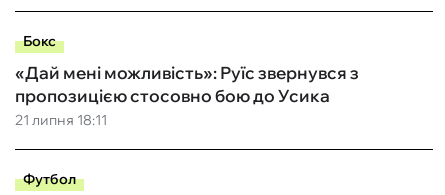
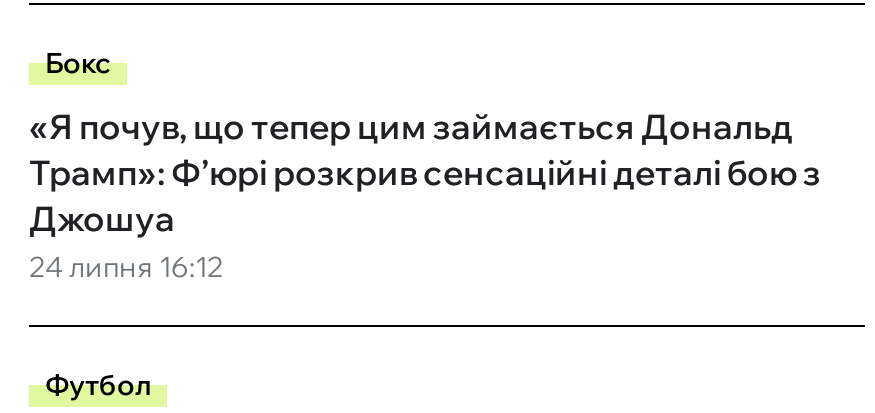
[15,62,359,106] «Дай мені можливість»: Руїс звернувся з | пропозицією стосовно бою до Усика -> [29,105,821,239] «Я почув, що тепер цим займається Дональд | Трамп»: Ф’юрі розкрив сенсаційні деталі бою з | Джошуа
[15,111,107,129] 21 липня 18:11 -> [29,249,223,285] 24 липня 16:12

